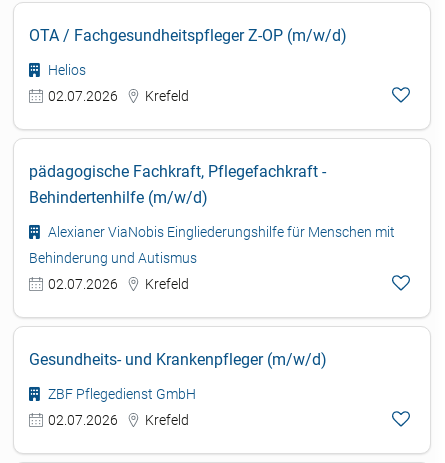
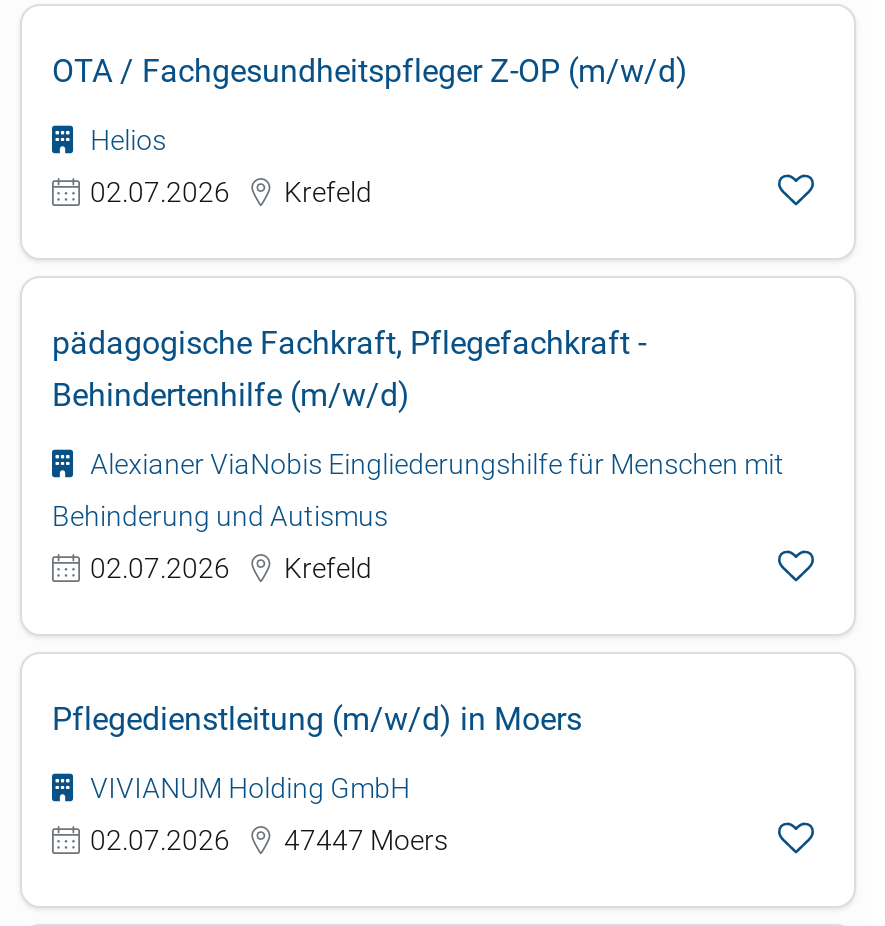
[29,350,327,369] Gesundheits- und Krankenpfleger (m/w/d) -> [52,700,582,738] Pflegedienstleitung (m/w/d) in Moers
[45,386,196,402] ZBF Pflegedienst GmbH -> [84,772,410,804] VIVIANUM Holding GmbH
[145,412,189,428] Krefeld -> [284,824,448,856] 47447 Moers

